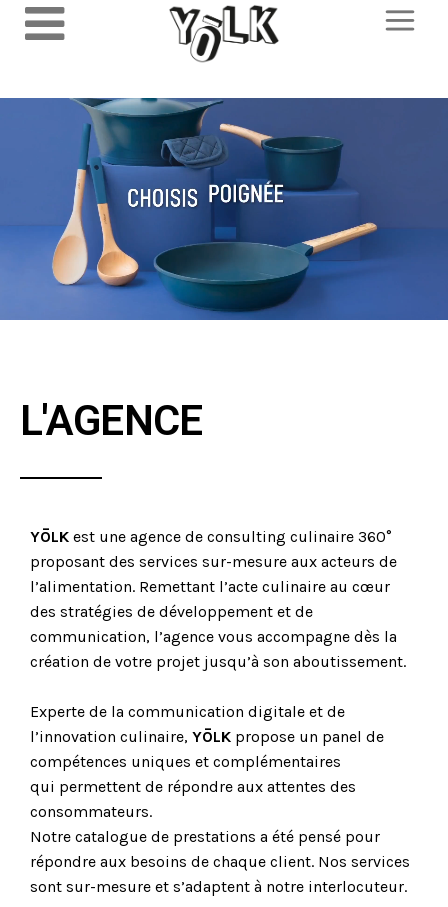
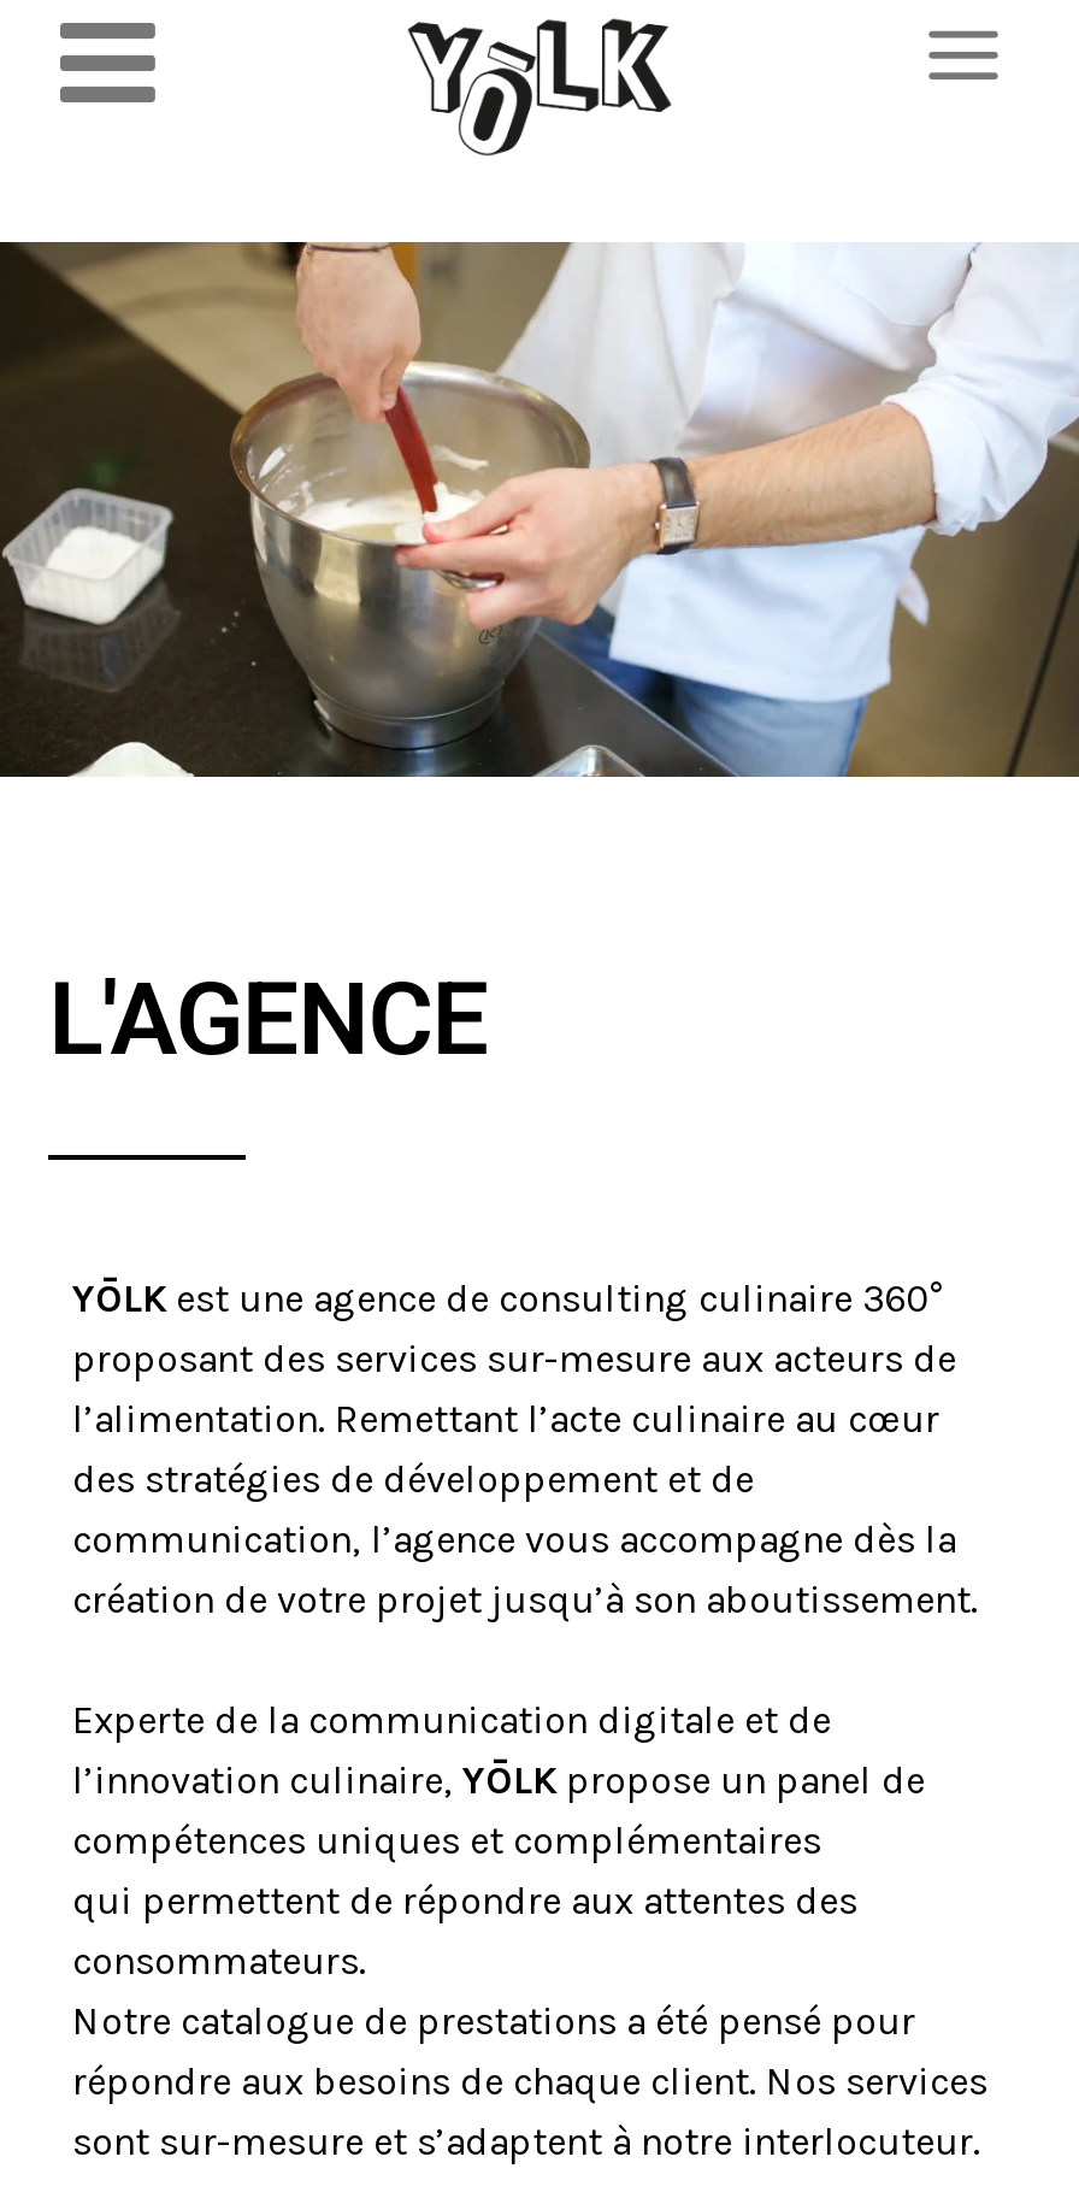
[3,97,445,321] [image] -> [7,240,1072,779] [image]

